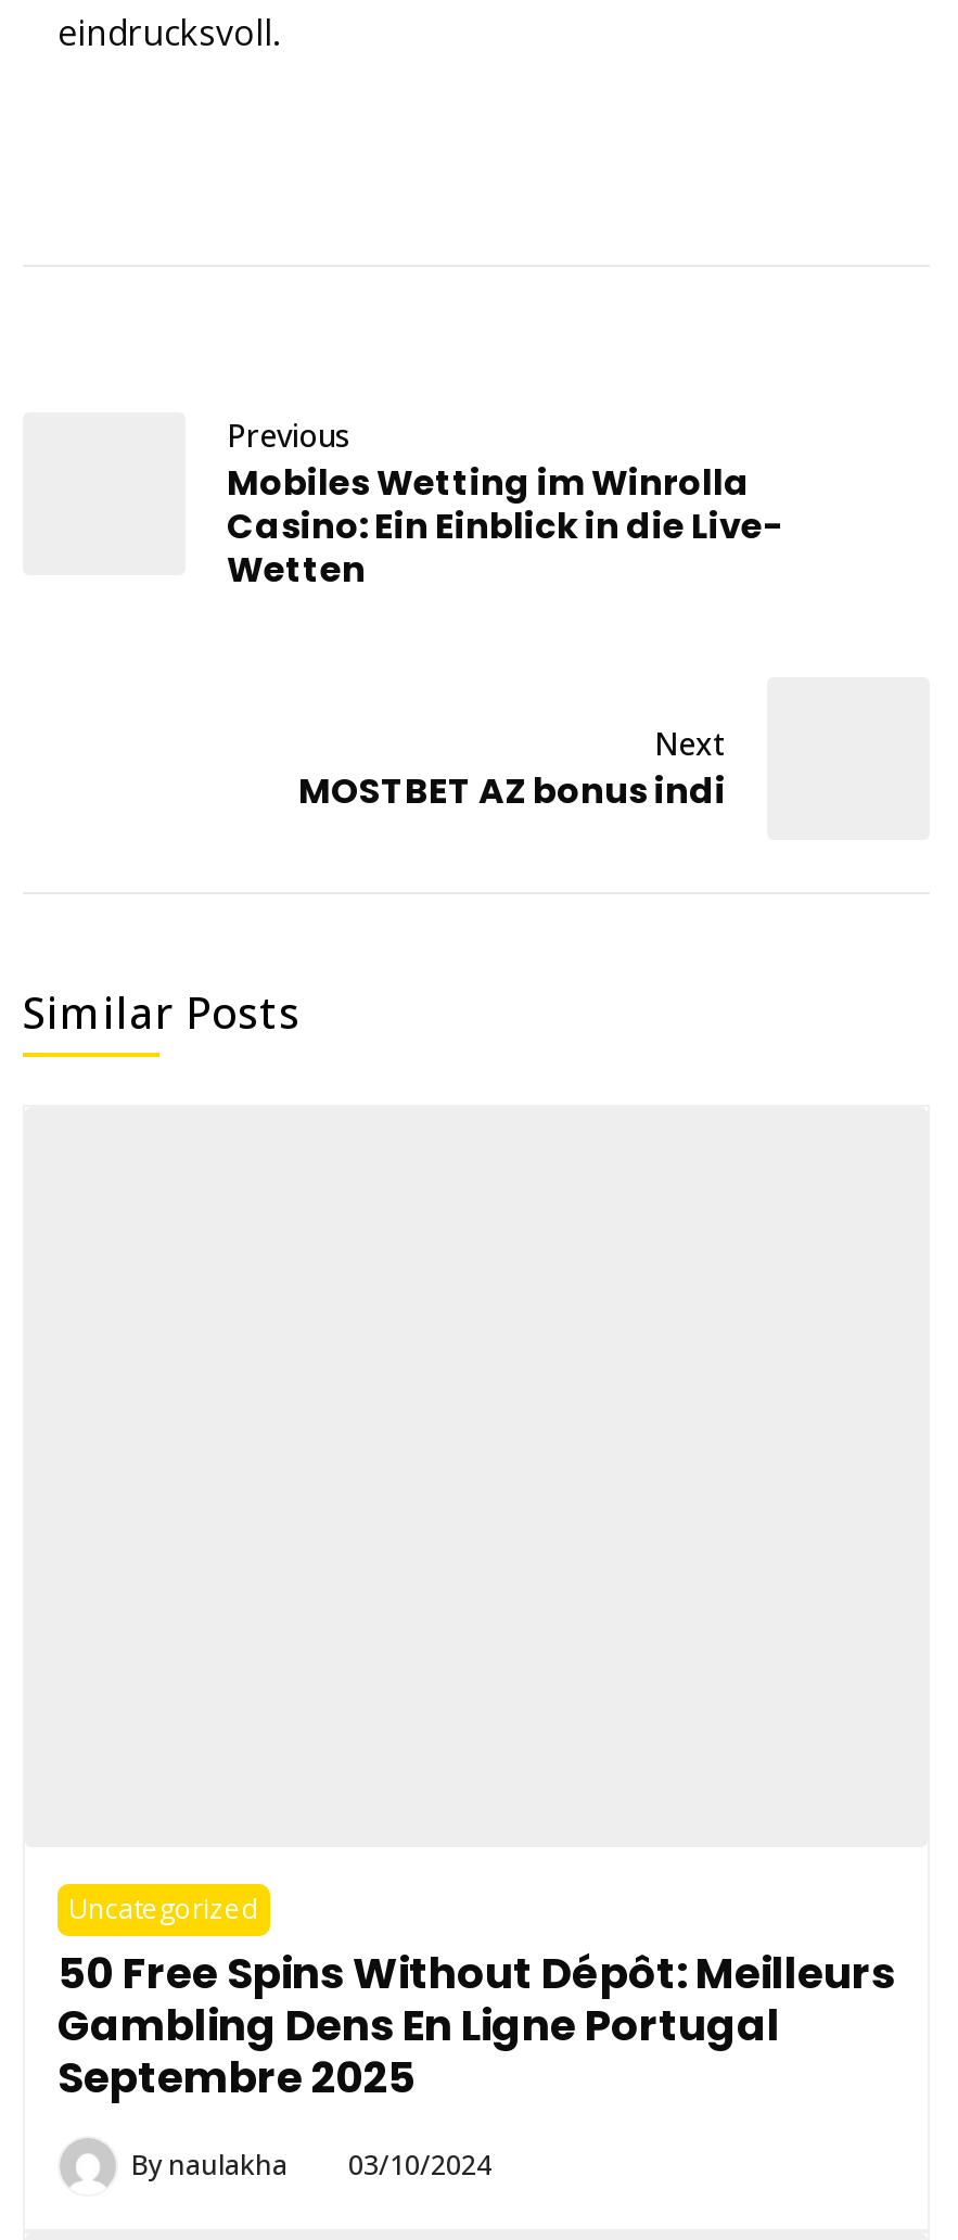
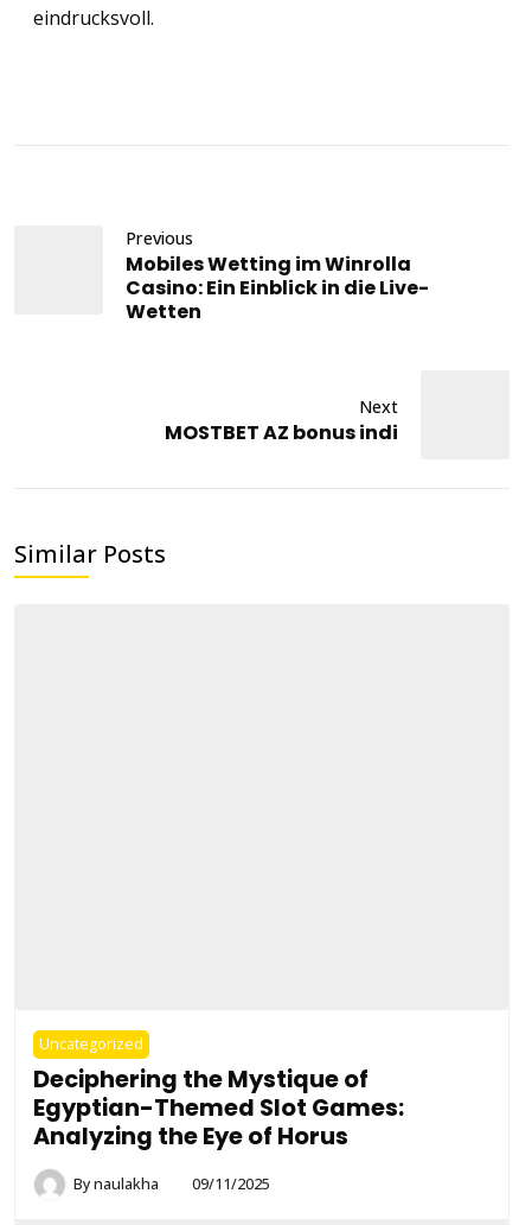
[58,1944,895,2108] 50 Free Spins Without Dépôt: Meilleurs | Gambling Dens En Ligne Portugal | Septembre 2025 -> [33,1063,404,1153] Deciphering the Mystique of | Egyptian-Themed Slot Games: | Analyzing the Eye of Horus
[131,2148,491,2184] By naulakha 03/10/2024 -> [73,1174,270,1195] By naulakha 09/11/2025

